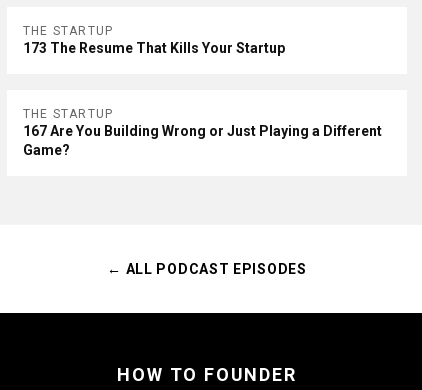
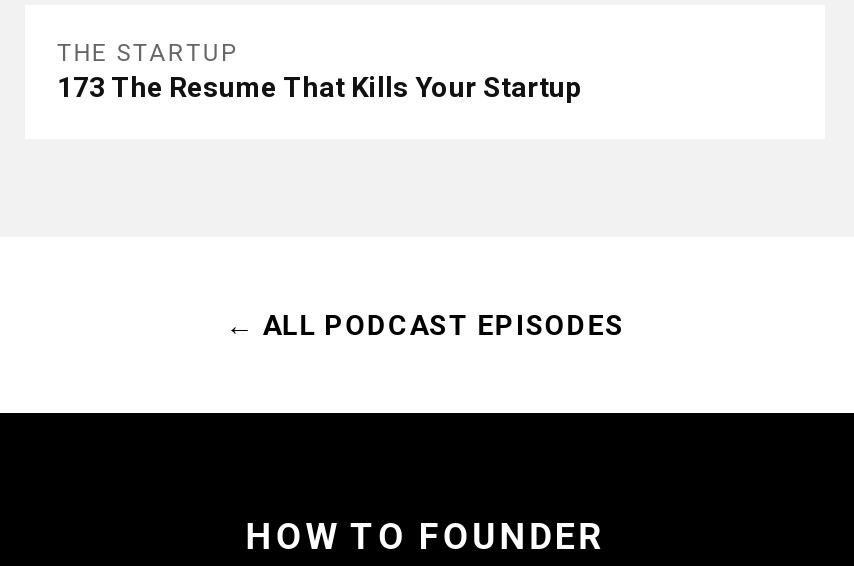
[23,107,382,158] THE STARTUP | 167 Are You Building Wrong or Just Playing a Different | Game? -> none

